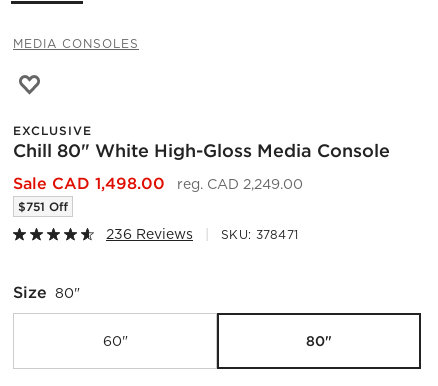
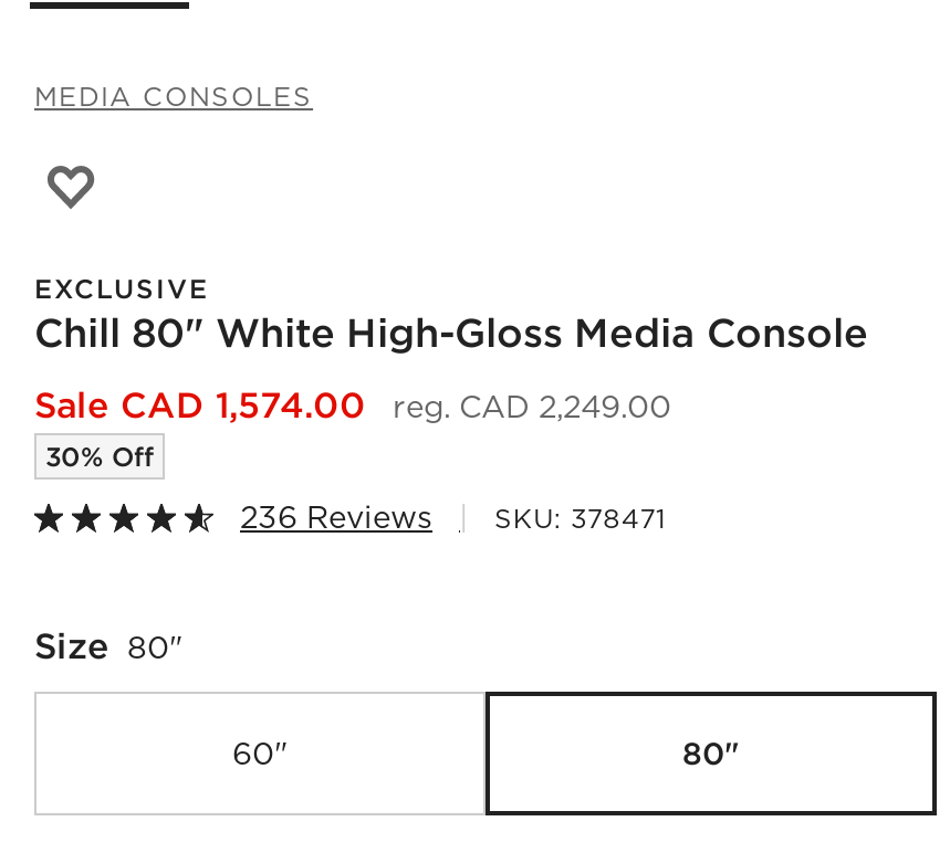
[13,173,303,193] Sale CAD 1,498.00 reg. CAD 2,249.00 -> [34,382,671,426] Sale CAD 1,574.00 reg. CAD 2,249.00
[18,199,68,214] $751 Off -> [45,440,154,473] 30% Off

